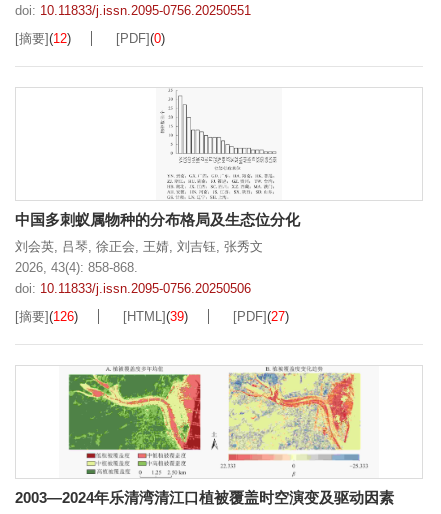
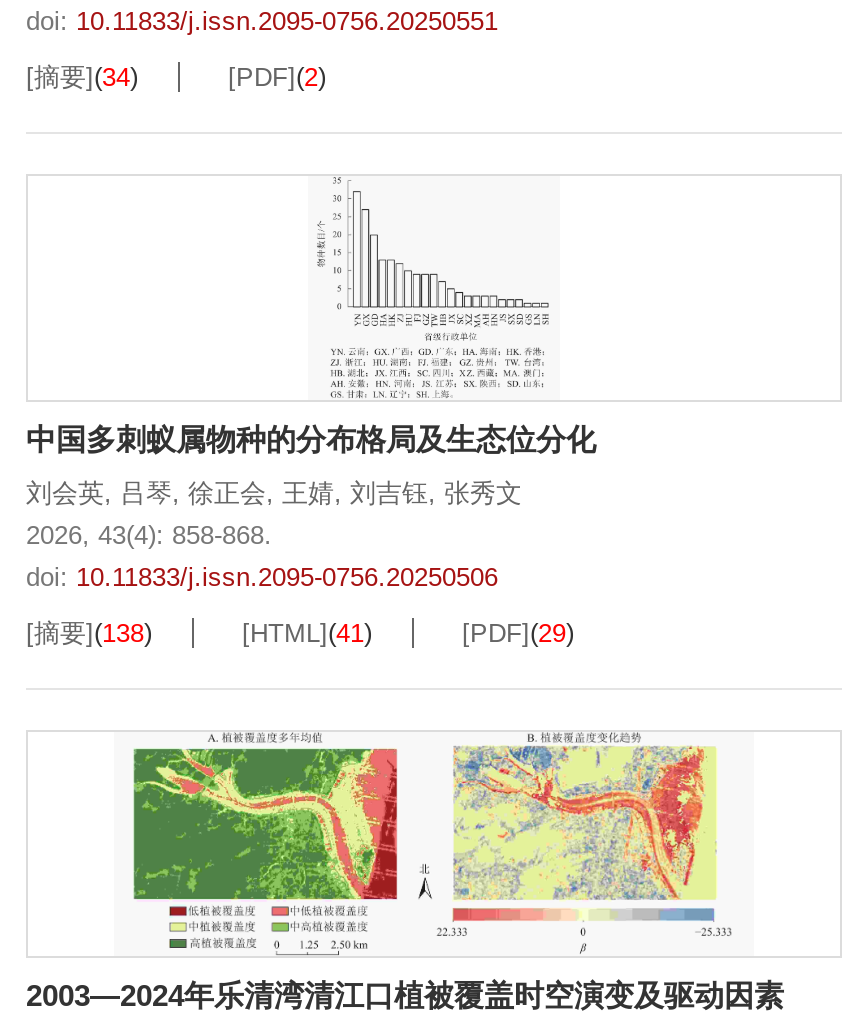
[15,31,71,46] [摘要](12) -> [26,63,138,93] [摘要](34)
[116,31,165,46] [PDF](0) -> [228,63,326,93] [PDF](2)
[15,309,78,324] [摘要](126) -> [26,619,152,649] [摘要](138)
[123,309,188,324] [HTML](39) -> [242,619,372,649] [HTML](41)
[233,309,289,324] [PDF](27) -> [462,619,574,649] [PDF](29)

